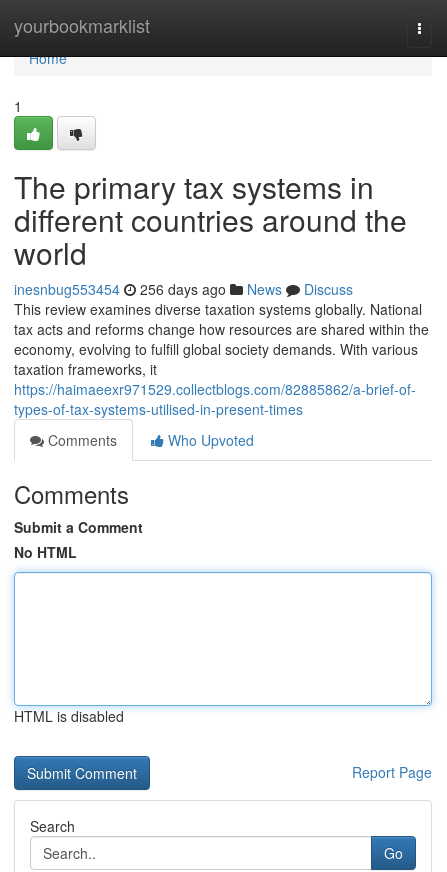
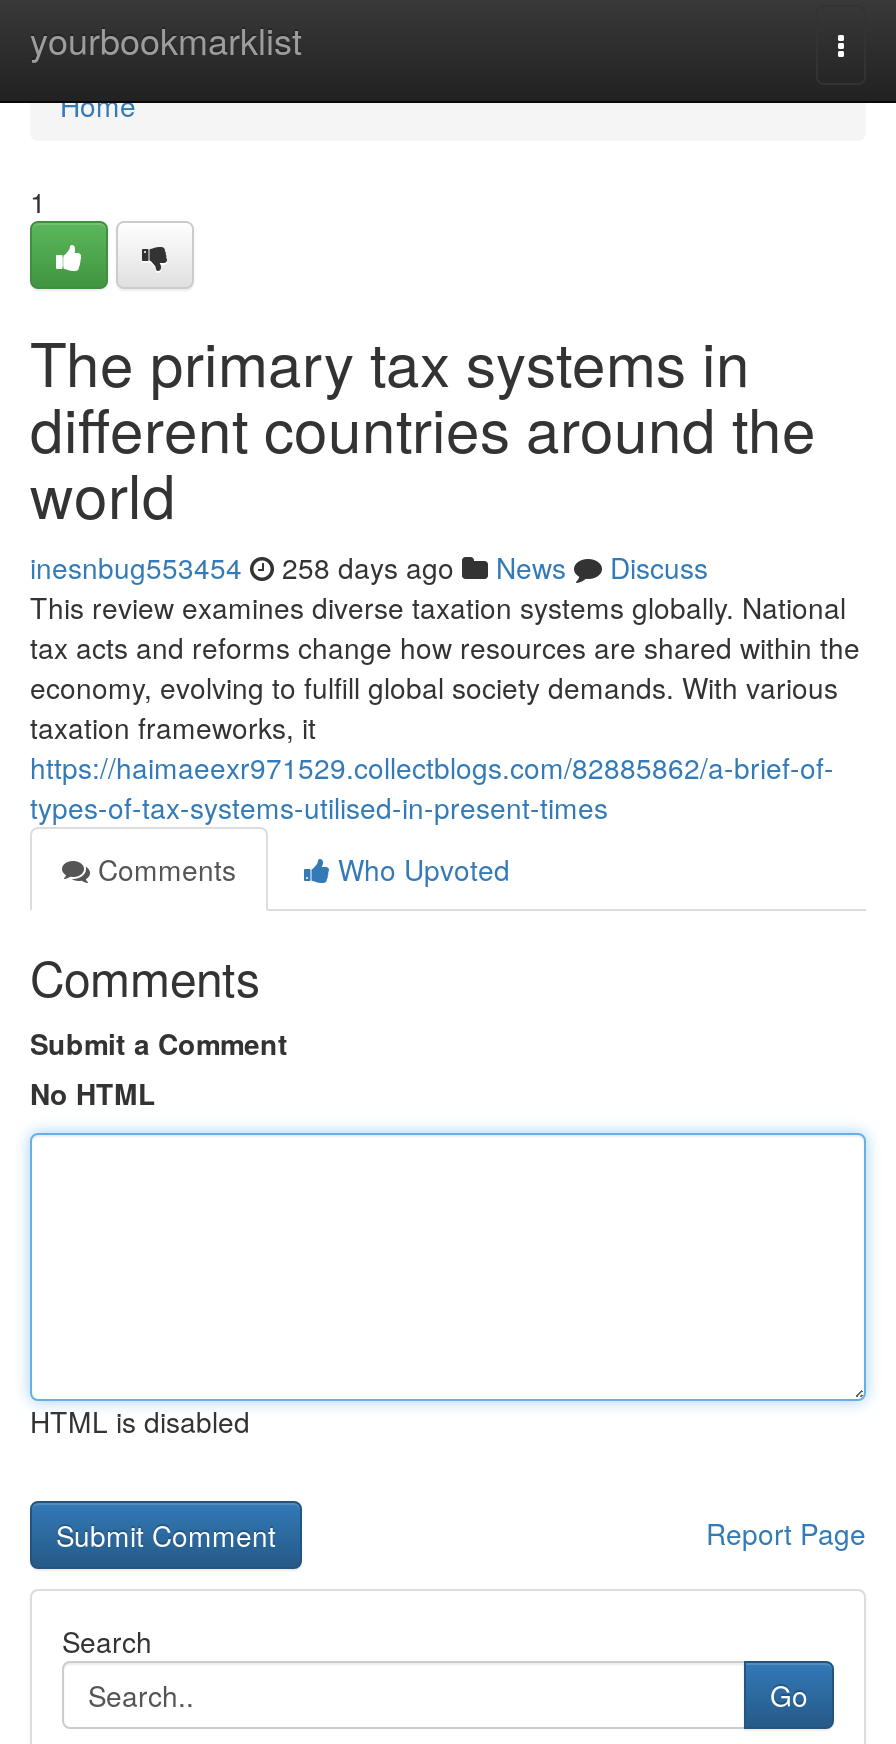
[14,279,353,299] inesnbug553454 256 days ago News Discuss -> [30,547,708,587] inesnbug553454 258 days ago News Discuss

